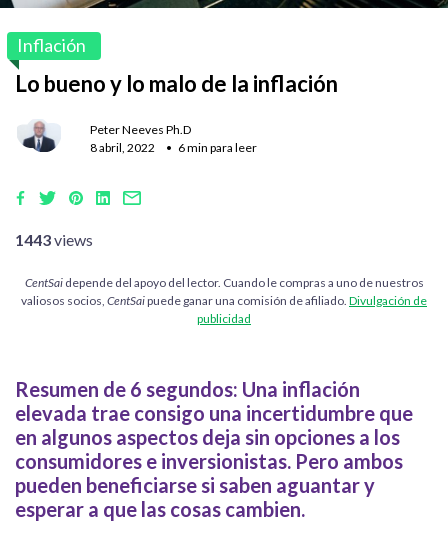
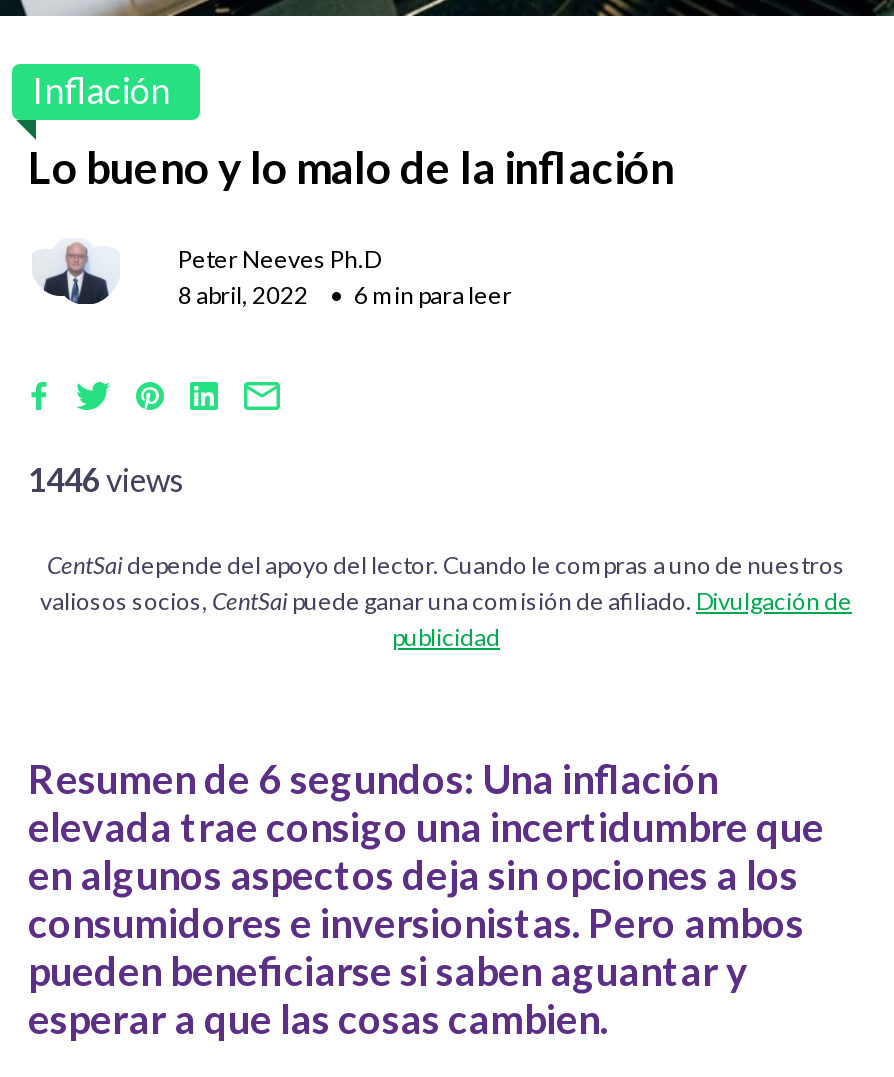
[15,230,93,249] 1443 views -> [28,460,184,498] 1446 views

